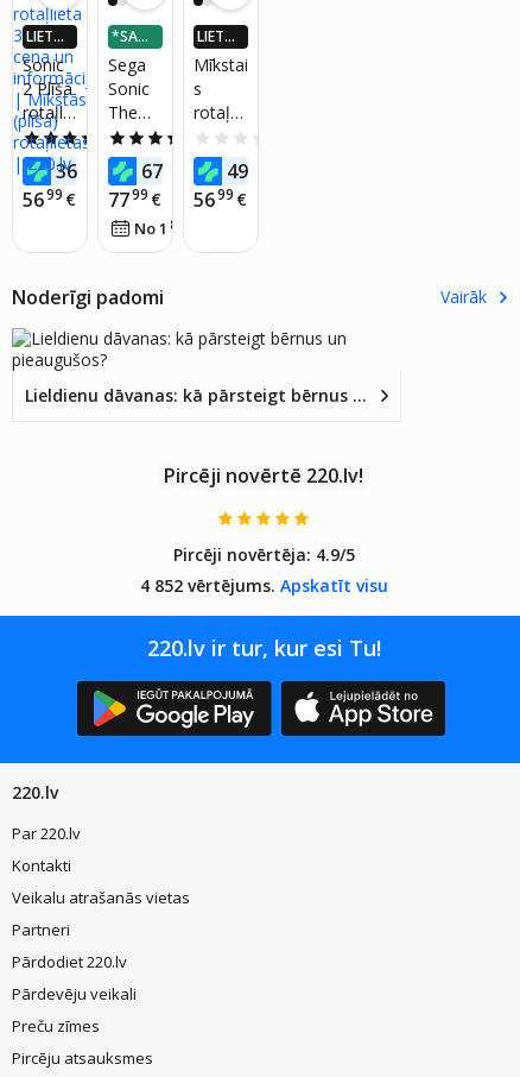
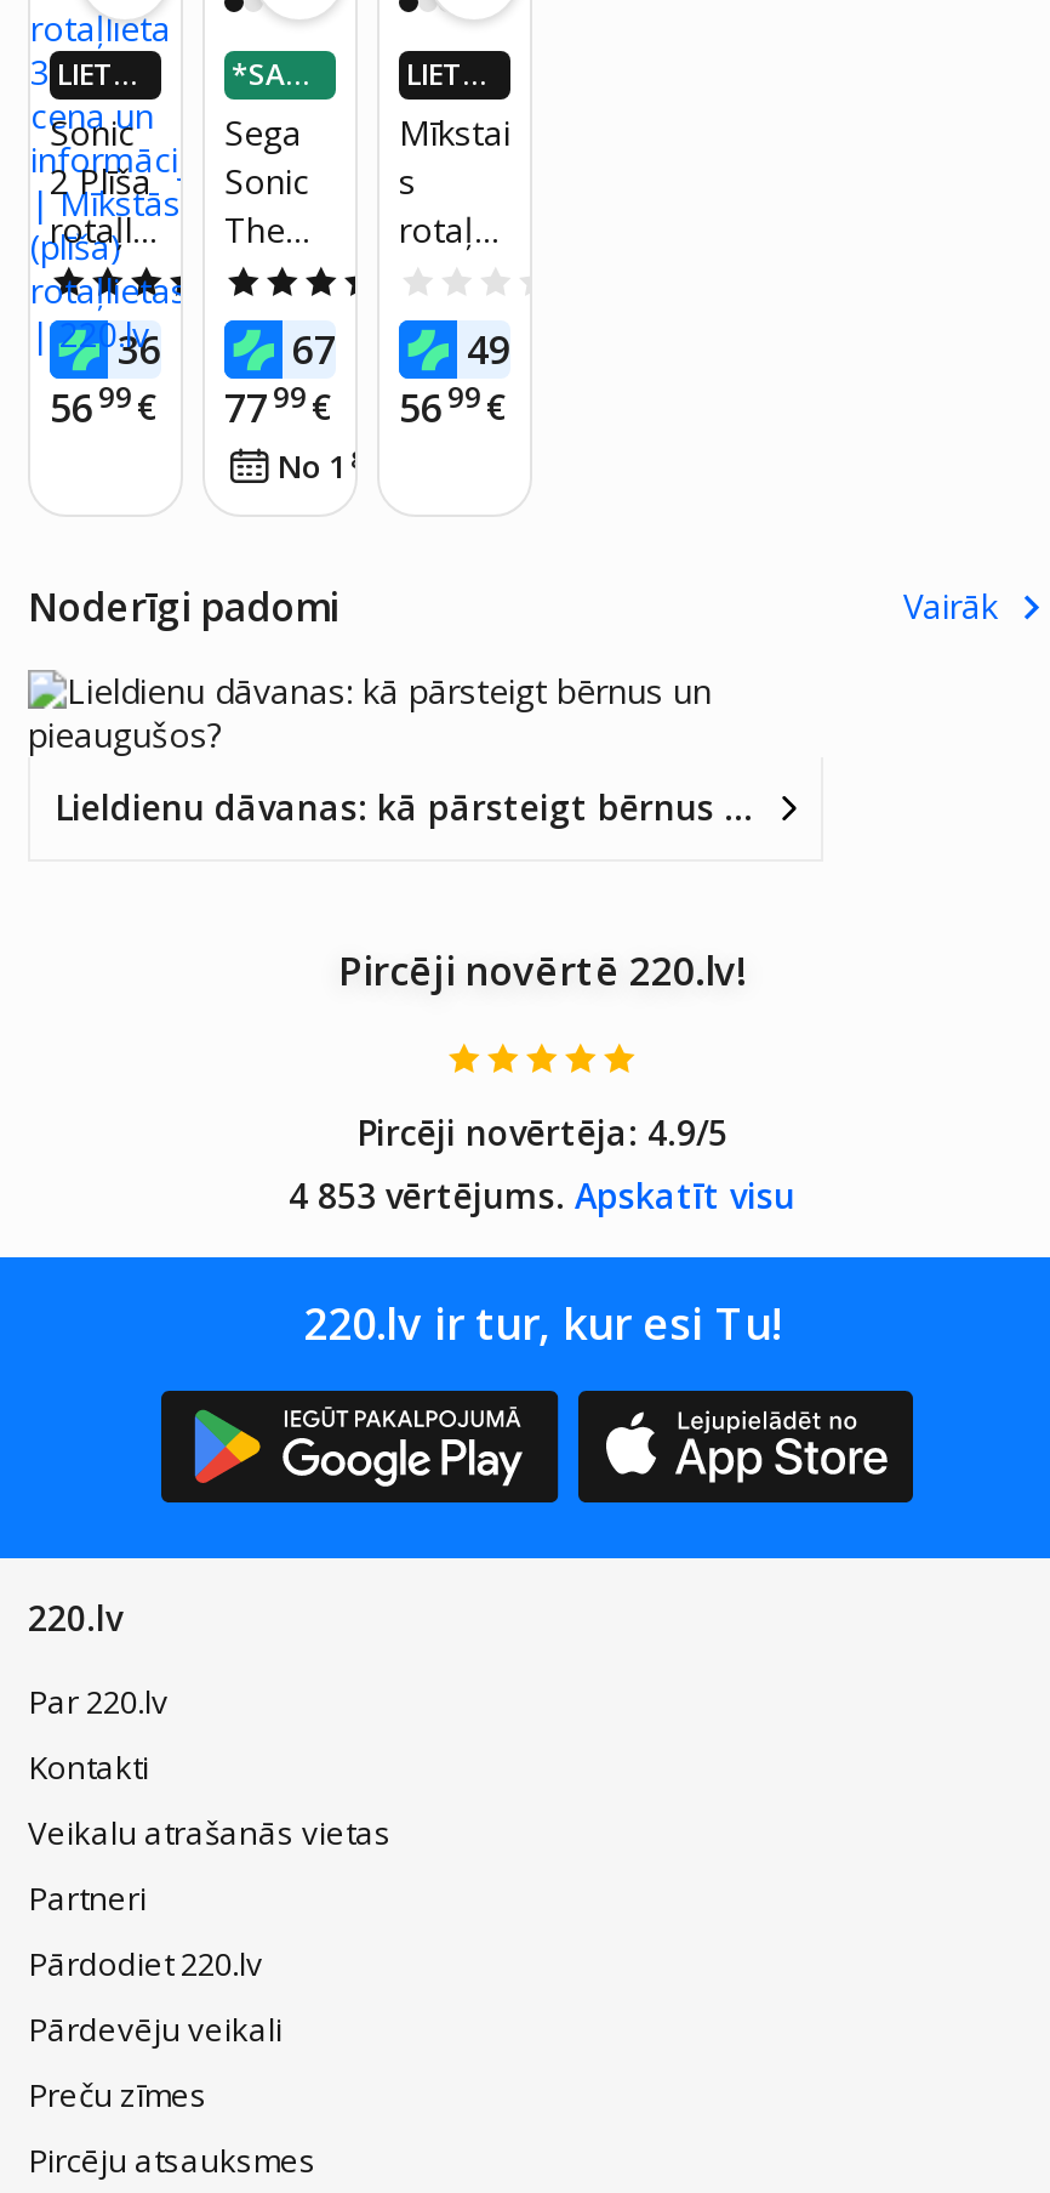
[139,574,388,597] 4 852 vērtējums. Apskatīt visu -> [289,1172,795,1218] 4 853 vērtējums. Apskatīt visu

